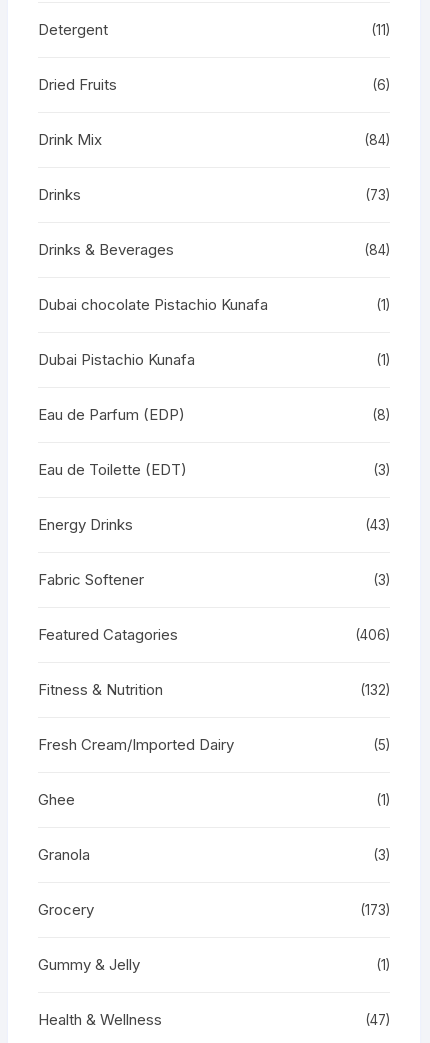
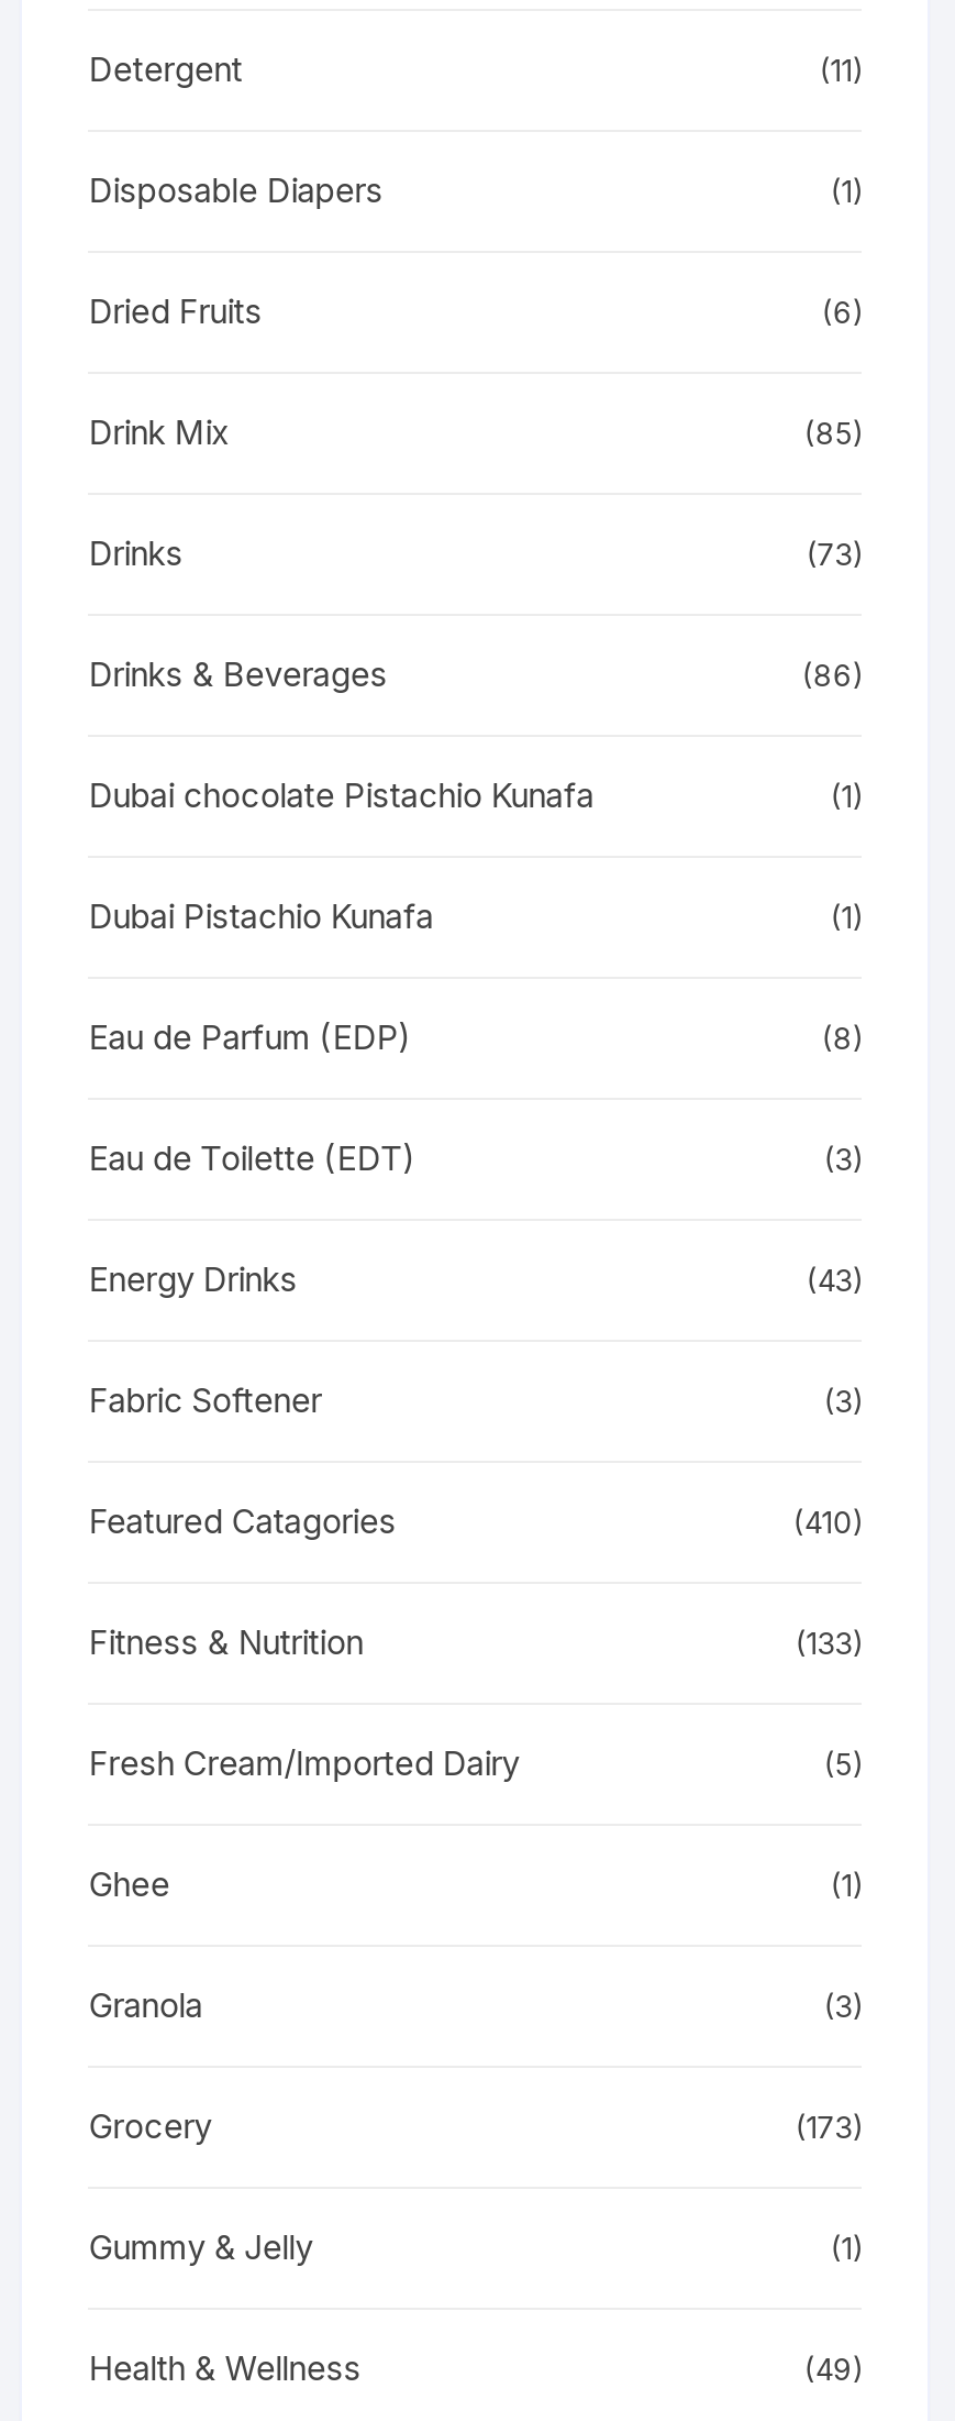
none -> [88,169,861,211] Disposable Diapers | (1)
[364,132,390,148] (84) -> [804,416,861,451] (85)
[364,242,390,258] (84) -> [802,658,861,693] (86)
[355,627,390,643] (406) -> [793,1505,861,1540] (410)
[360,682,390,698] (132) -> [795,1626,861,1661] (133)
[365,1012,390,1028] (47) -> [804,2352,861,2387] (49)

